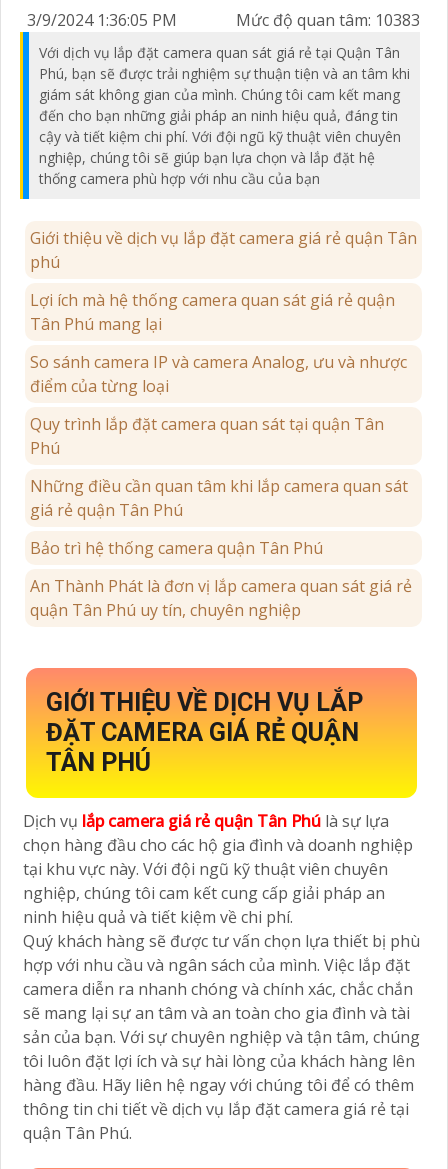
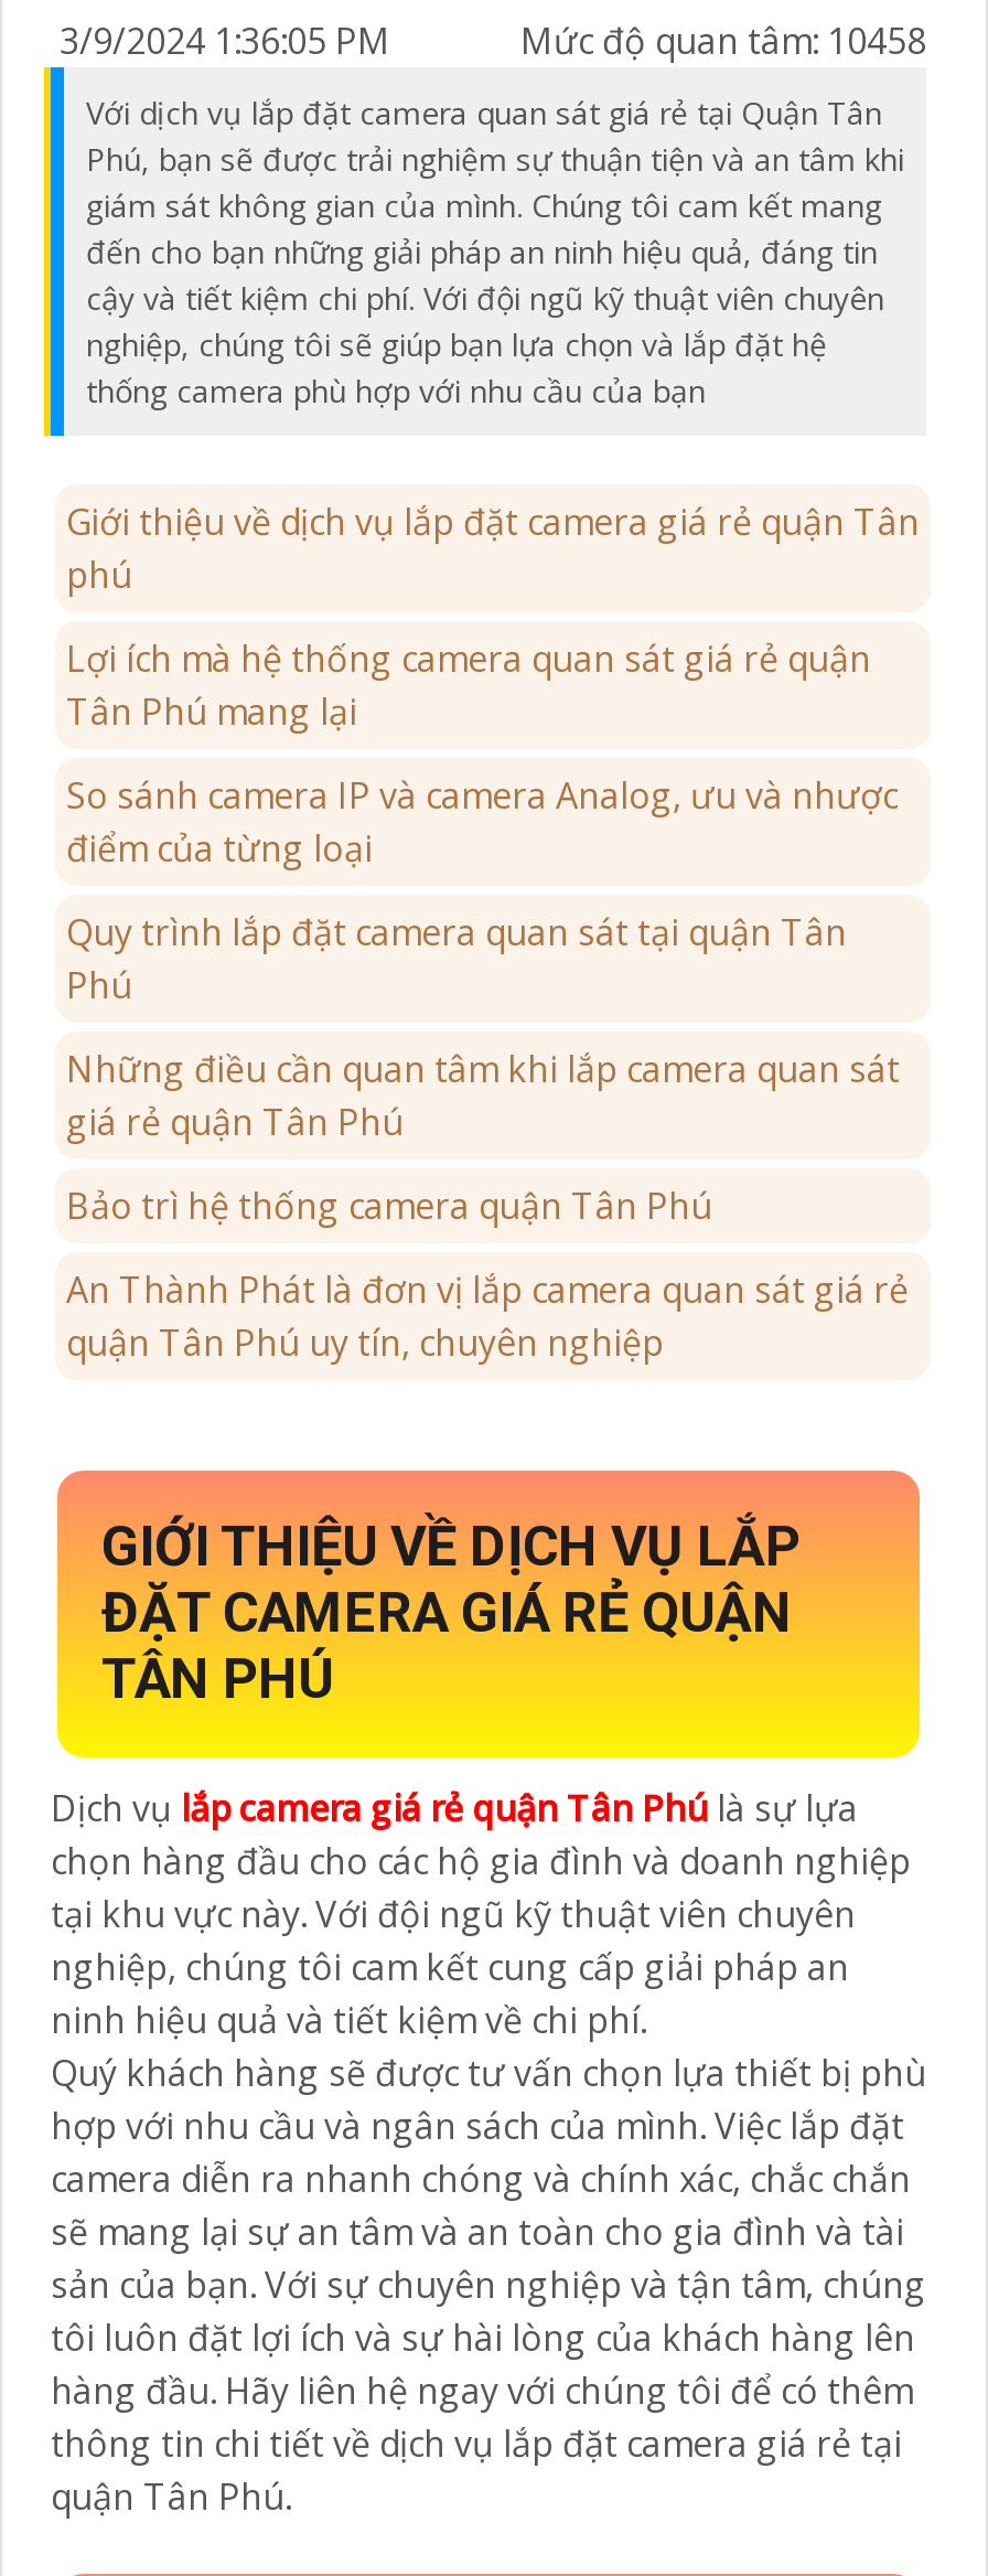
[236,9,420,31] Mức độ quan tâm: 10383 -> [520,16,926,65] Mức độ quan tâm: 10458

